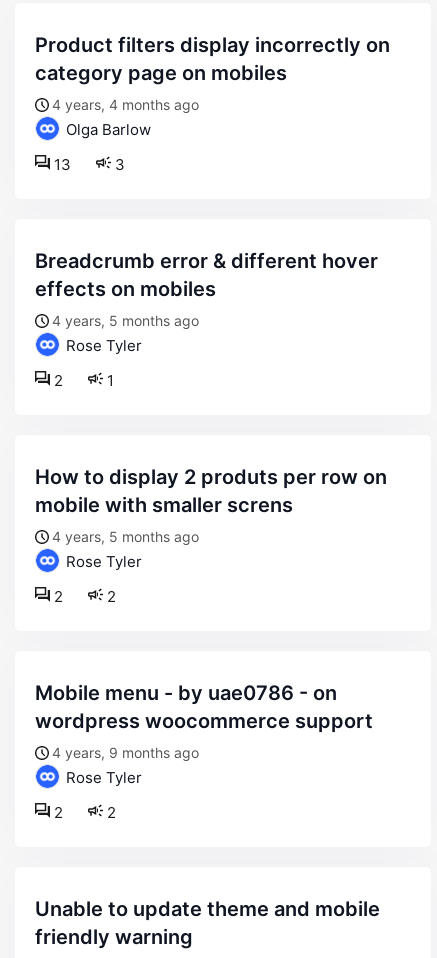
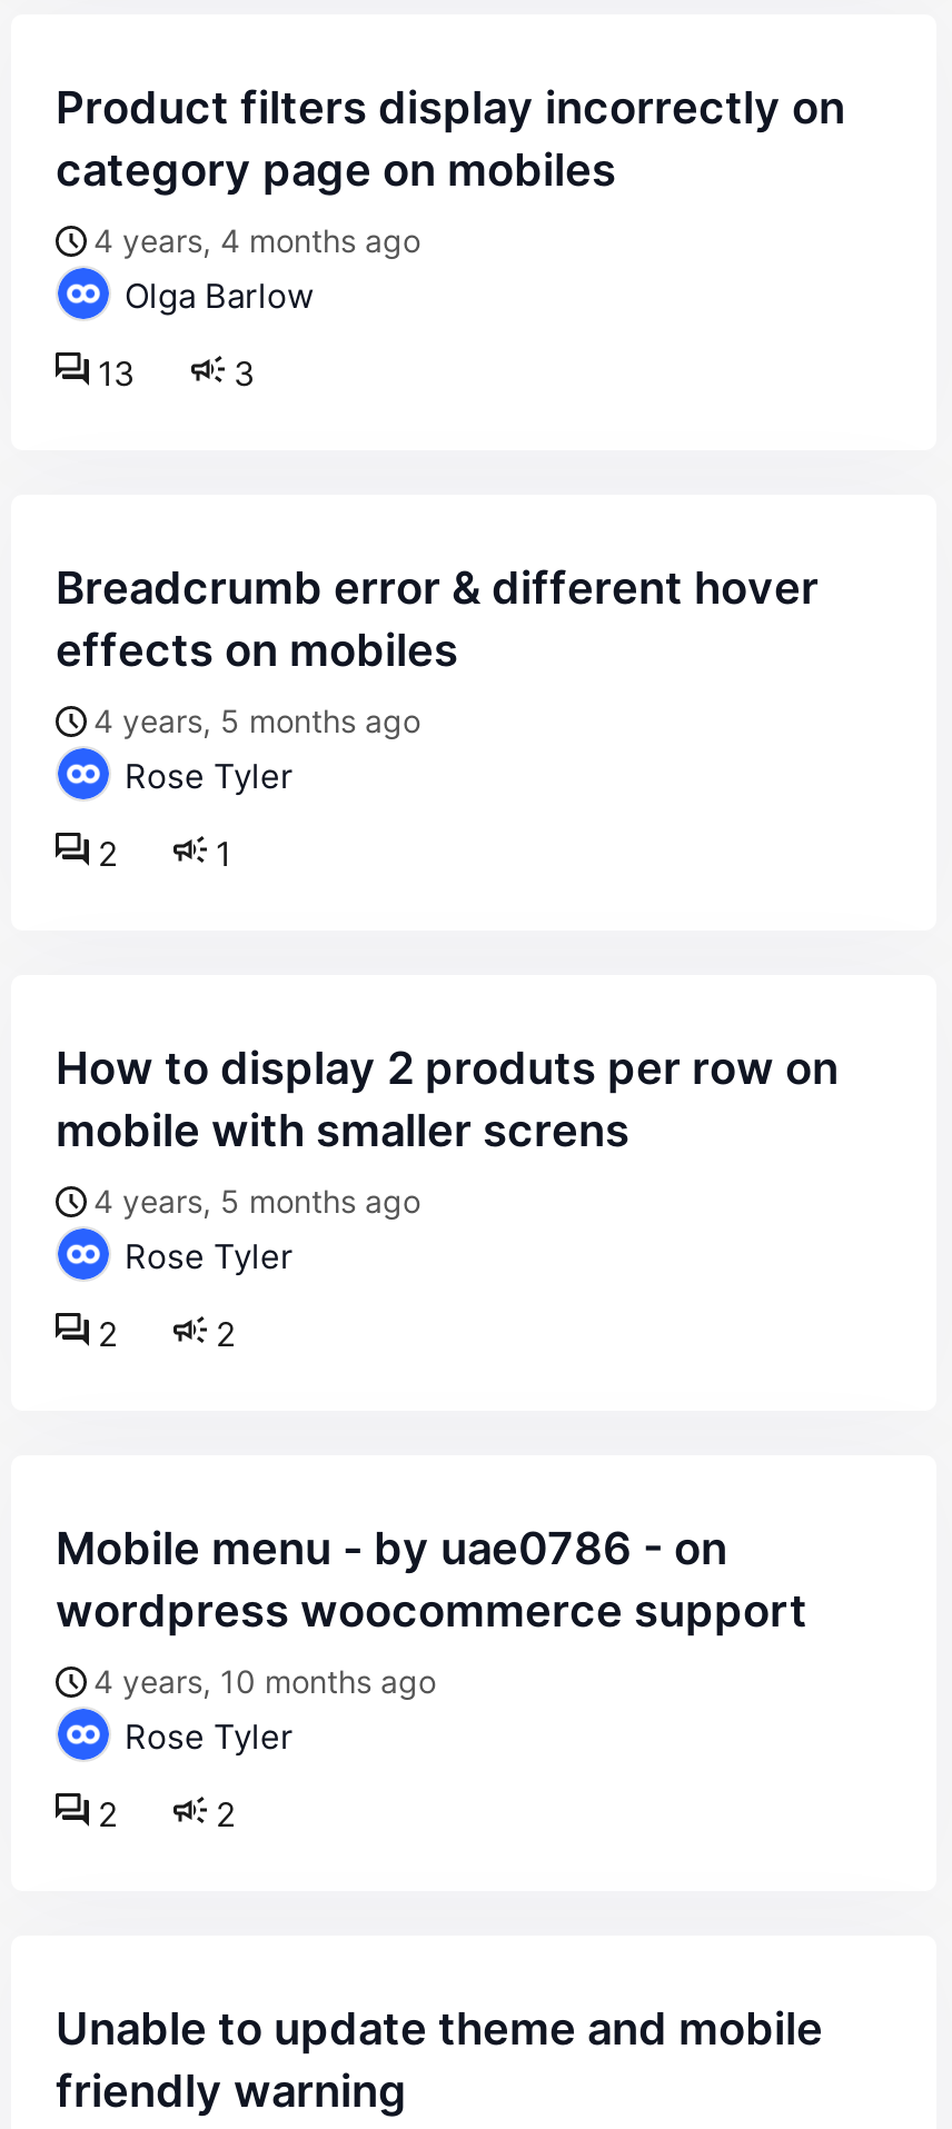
[52,744,199,761] 4 years, 9 months ago -> [93,1662,436,1700] 4 years, 10 months ago

